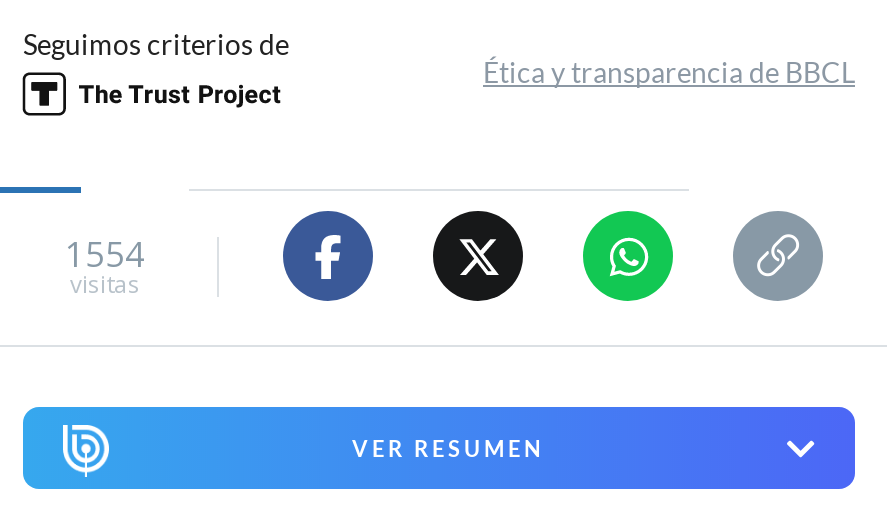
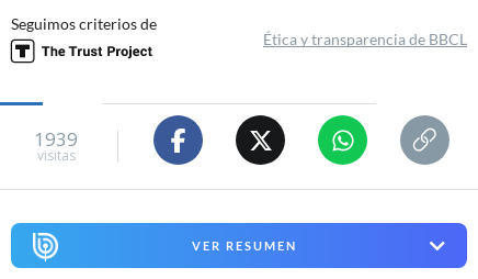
[65,231,145,277] 1554 -> [34,126,78,152] 1939

